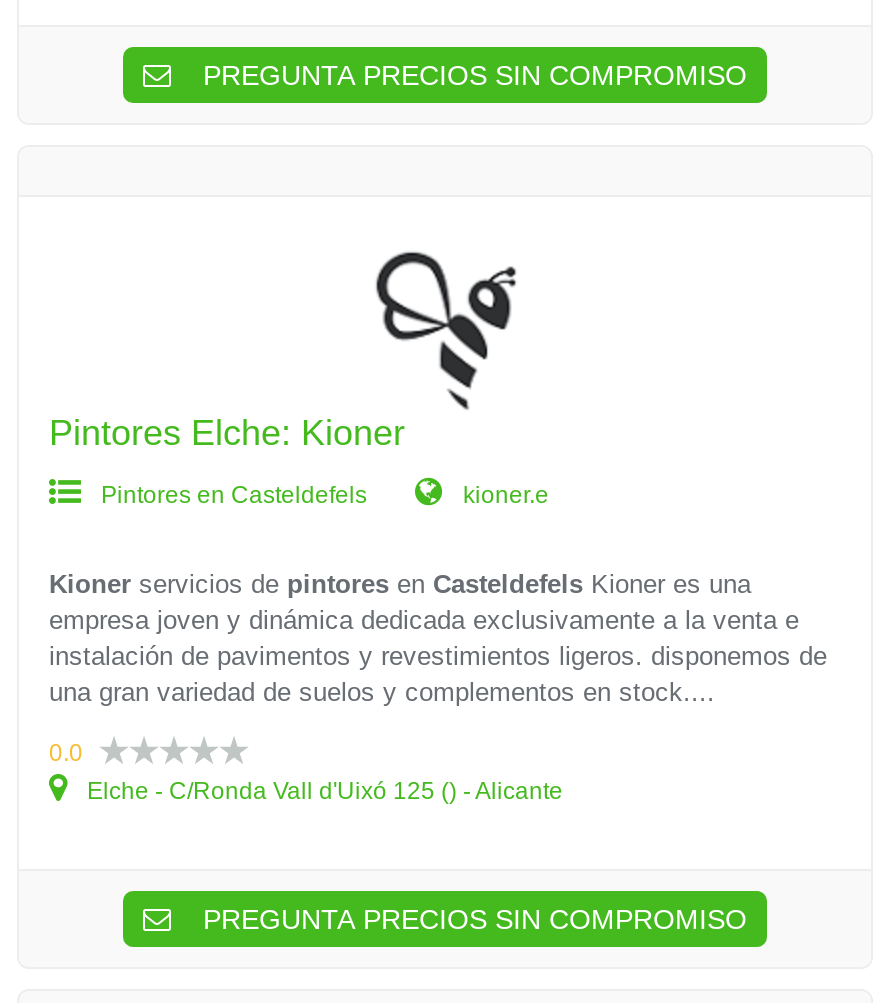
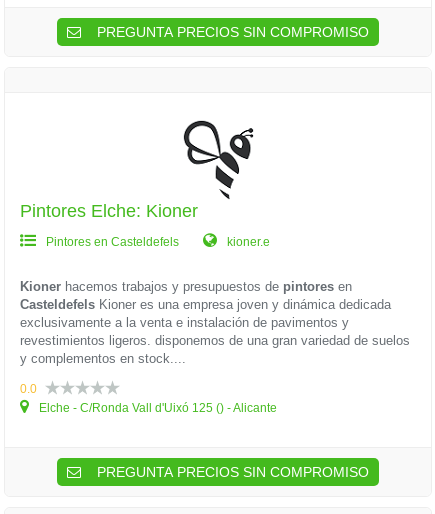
[49,569,827,707] Kioner servicios de pintores en Casteldefels Kioner es una | empresa joven y dinámica dedicada exclusivamente a la venta e | instalación de pavimentos y revestimientos ligeros. disponemos de | una gran variedad de suelos y complementos en stock.... -> [20,279,410,366] Kioner hacemos trabajos y presupuestos de pintores en | Casteldefels Kioner es una empresa joven y dinámica dedicada | exclusivamente a la venta e instalación de pavimentos y | revestimientos ligeros. disponemos de una gran variedad de suelos | y complementos en stock....

